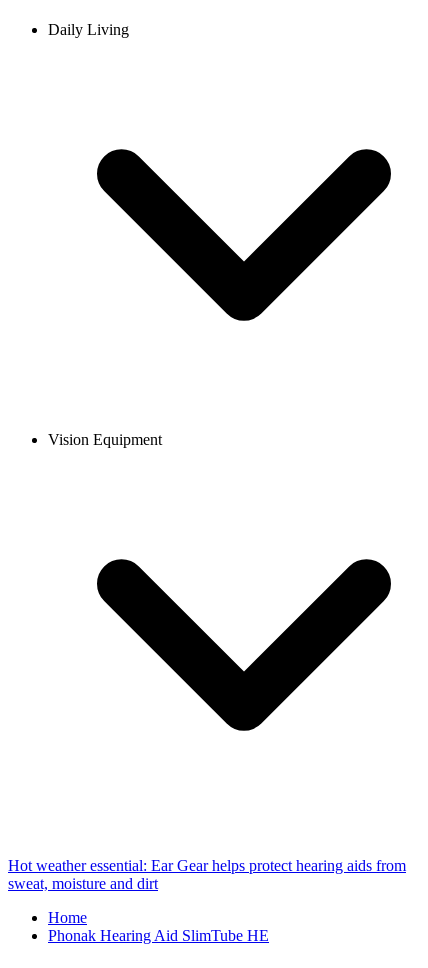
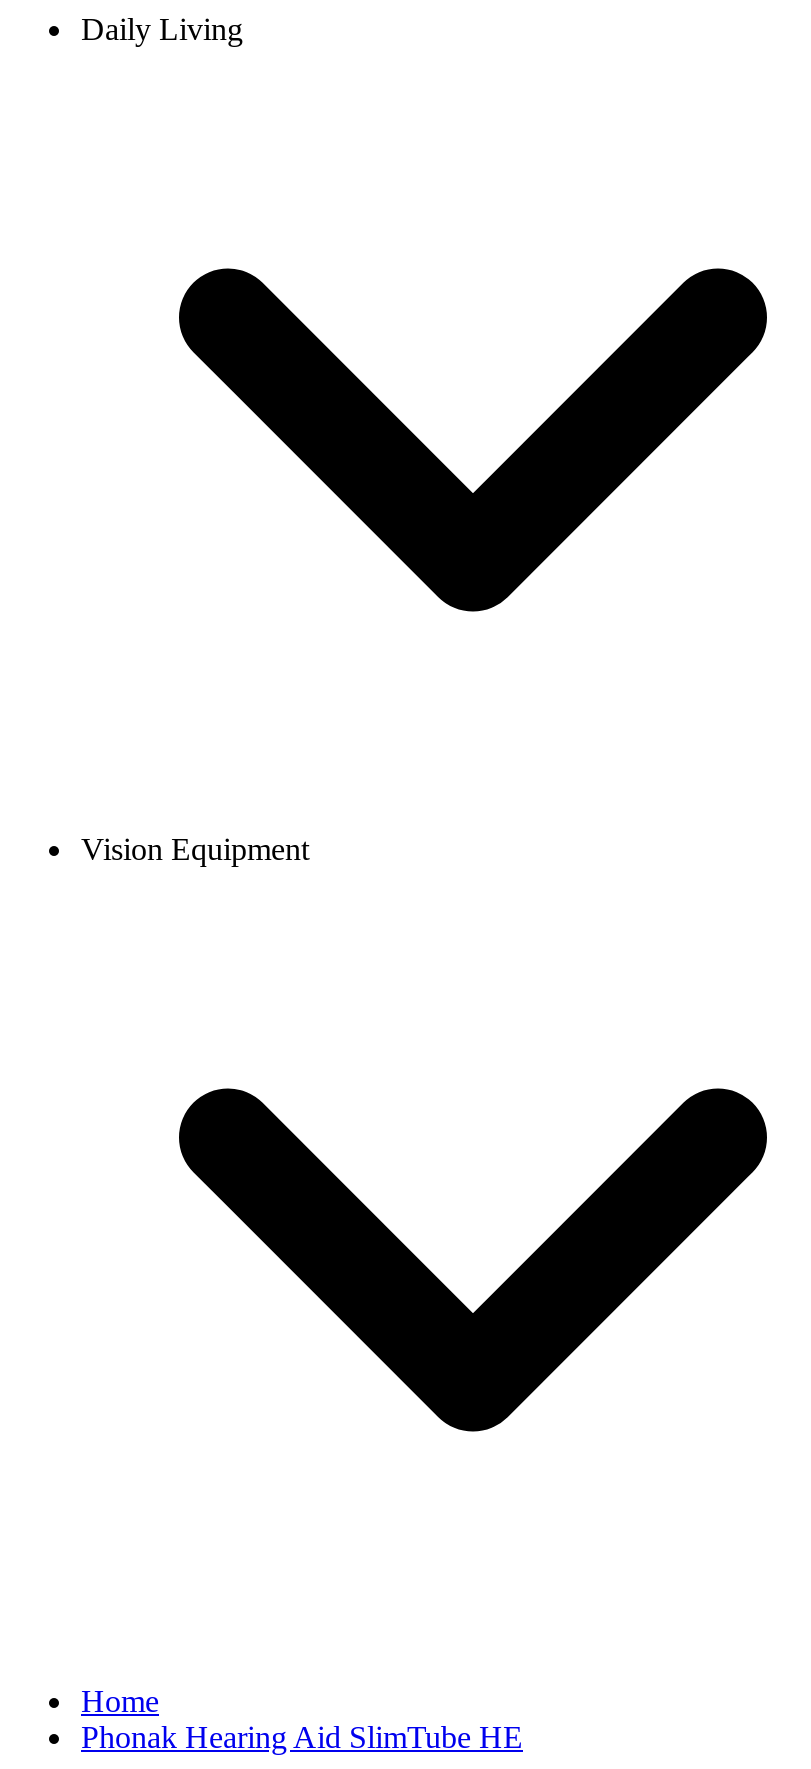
[8,857,406,892] Hot weather essential: Ear Gear helps protect hearing aids from | sweat, moisture and dirt -> none

